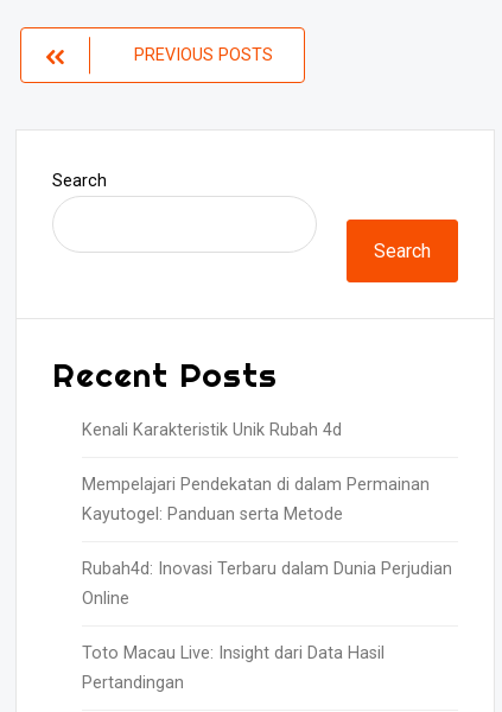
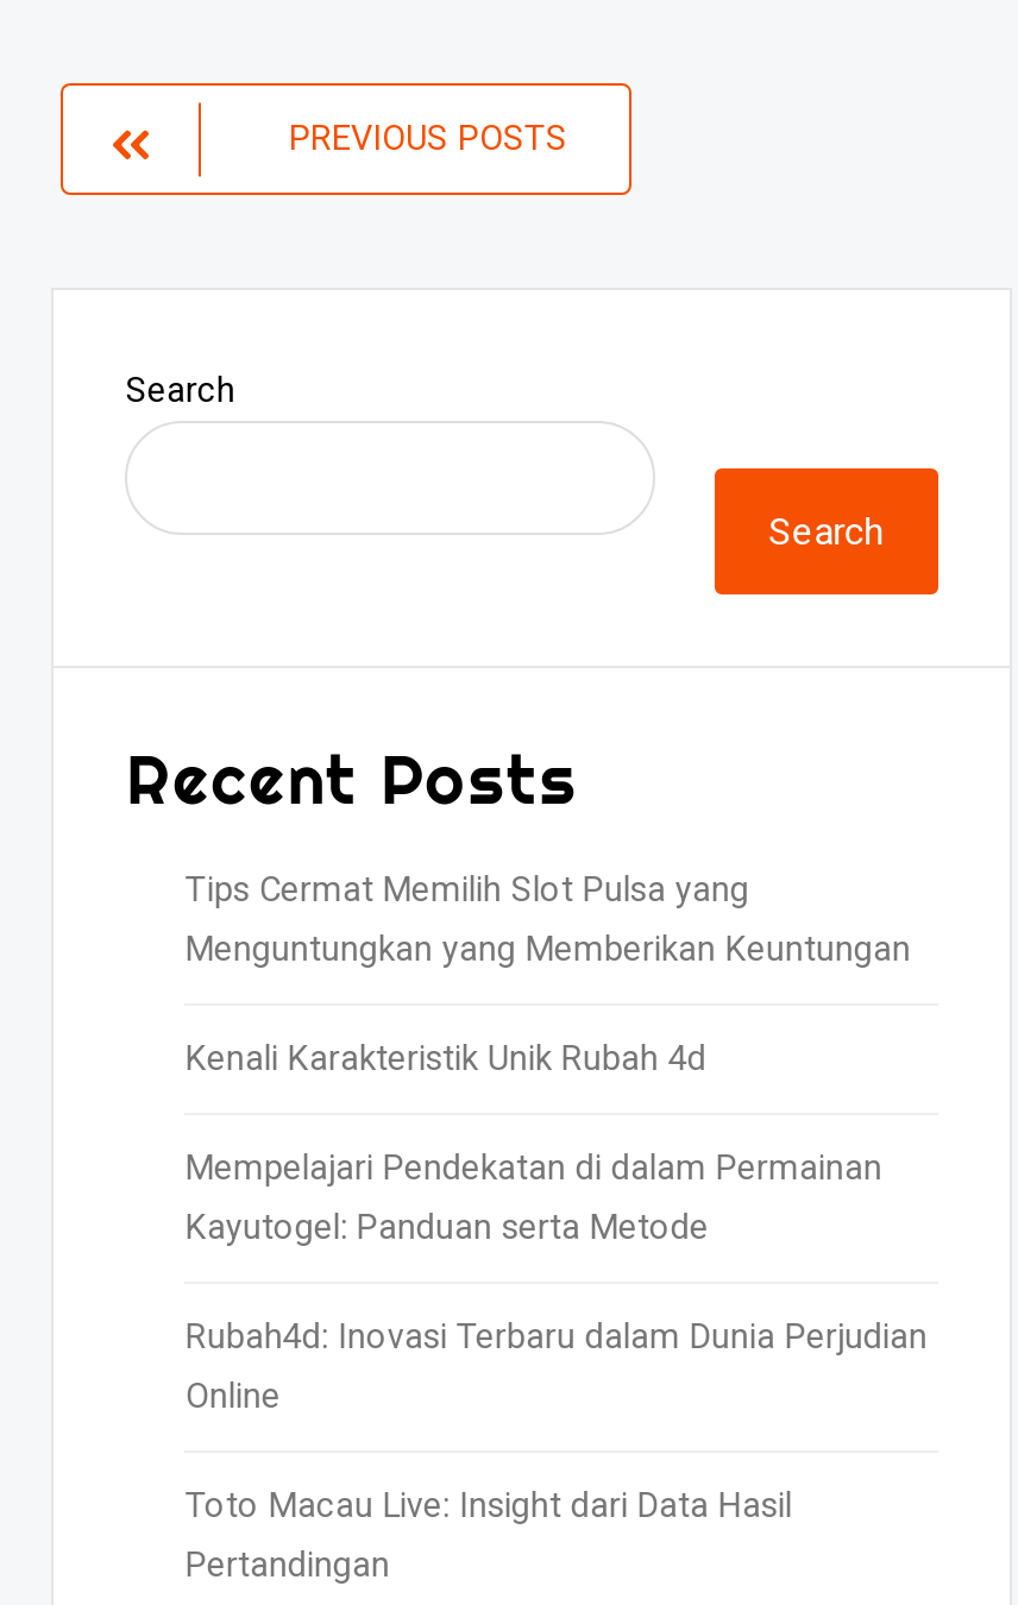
none -> [185,870,911,970] Tips Cermat Memilih Slot Pulsa yang | Menguntungkan yang Memberikan Keuntungan

